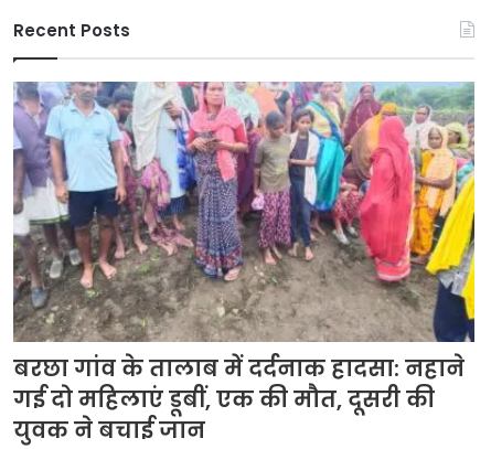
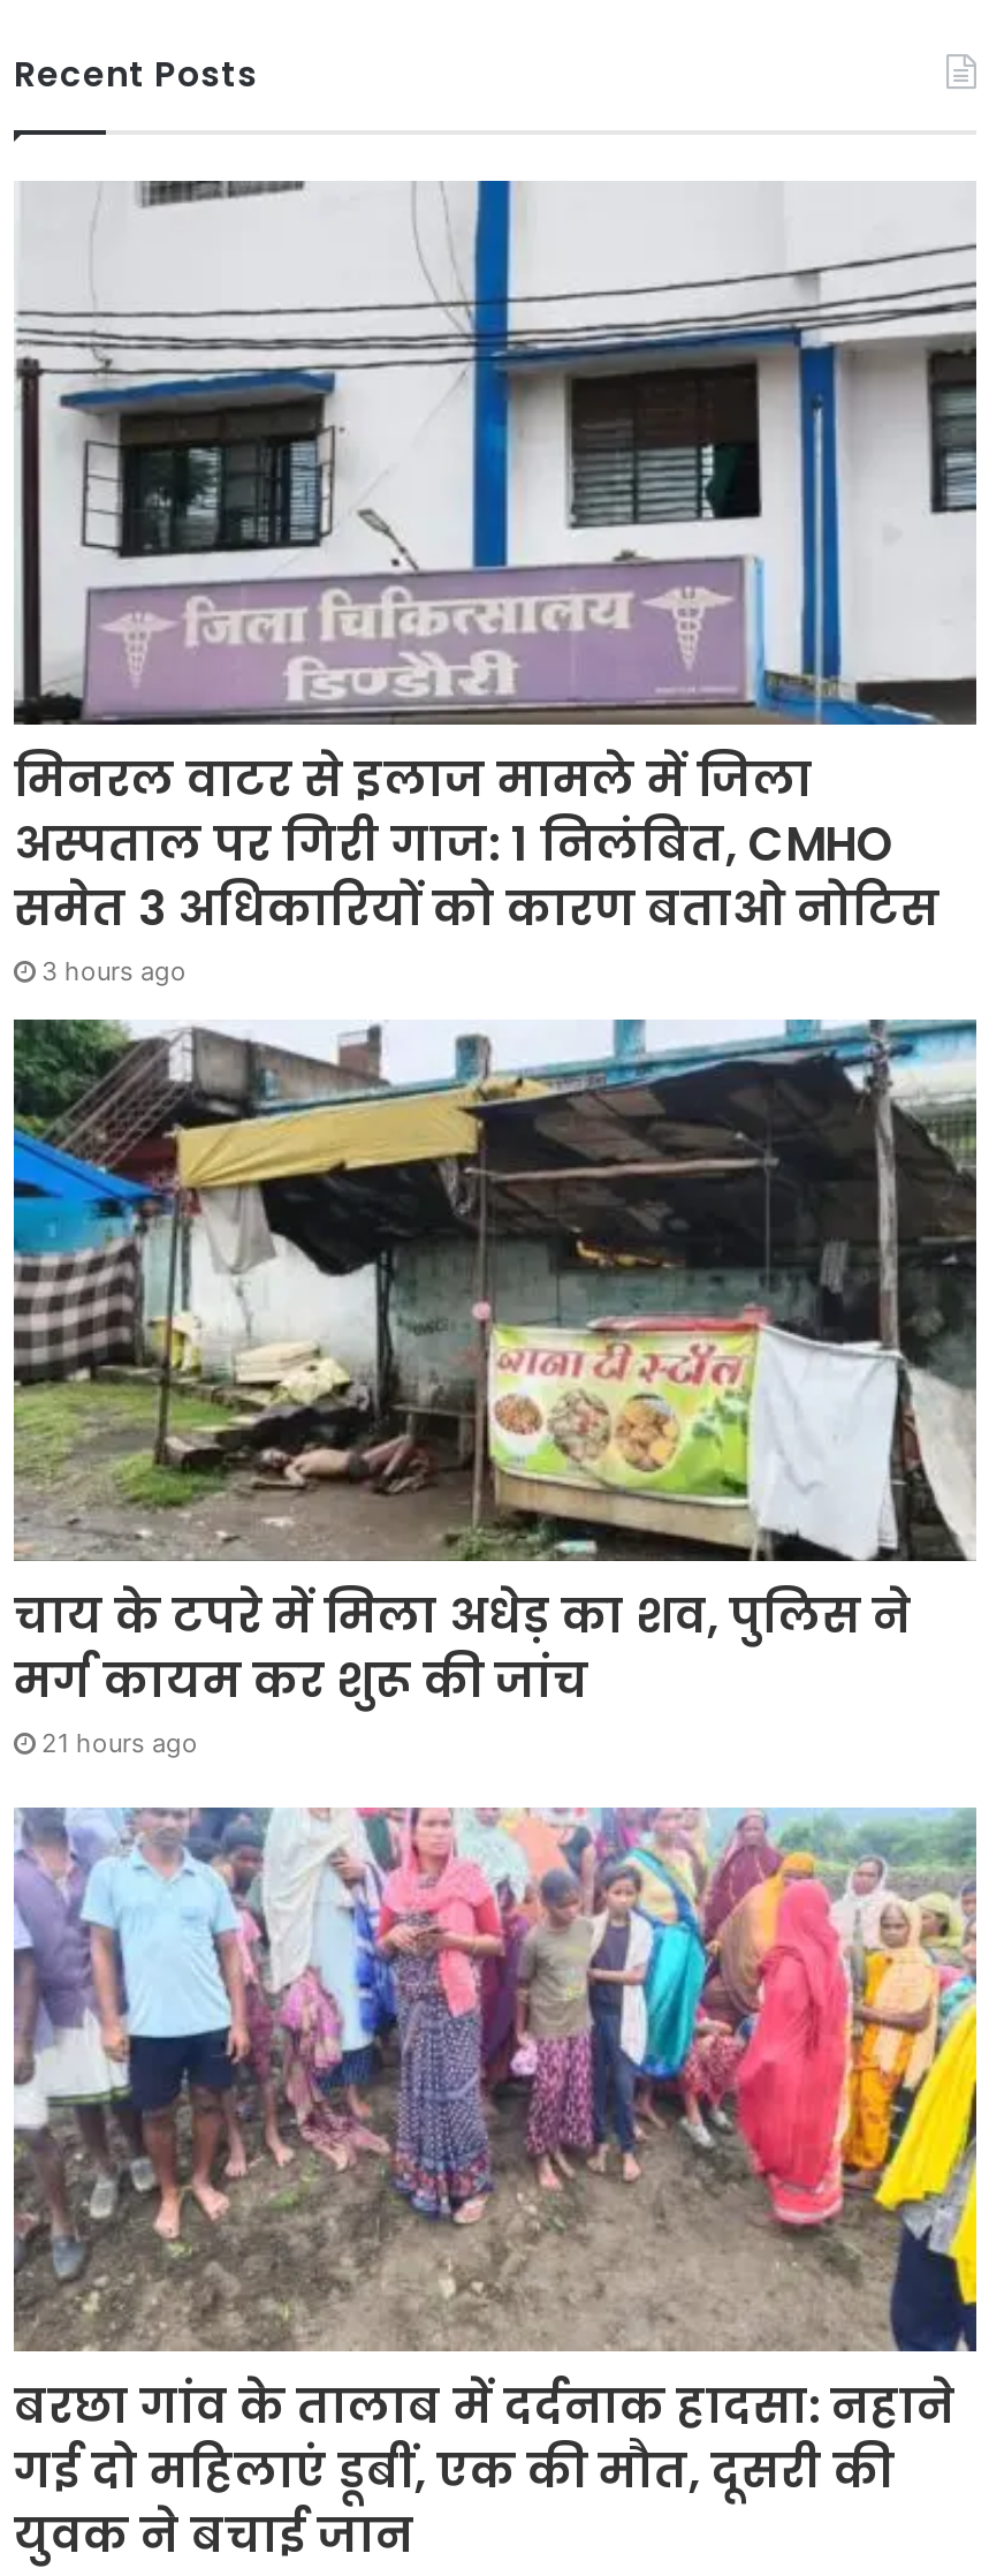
none -> [12,179,979,986] [image] | मिनरल वाटर से इलाज मामले में जिला | अस्पताल पर गिरी गाज: 1 निलंबित, CMHO | समेत 3 अधिकारियों को कारण बताओ नोटिस | 3 hours ago
none -> [12,1017,979,1760] [image] | चाय के टपरे में मिला अधेड़ का शव, पुलिस ने | मर्ग कायम कर शुरू की जांच | 21 hours ago

